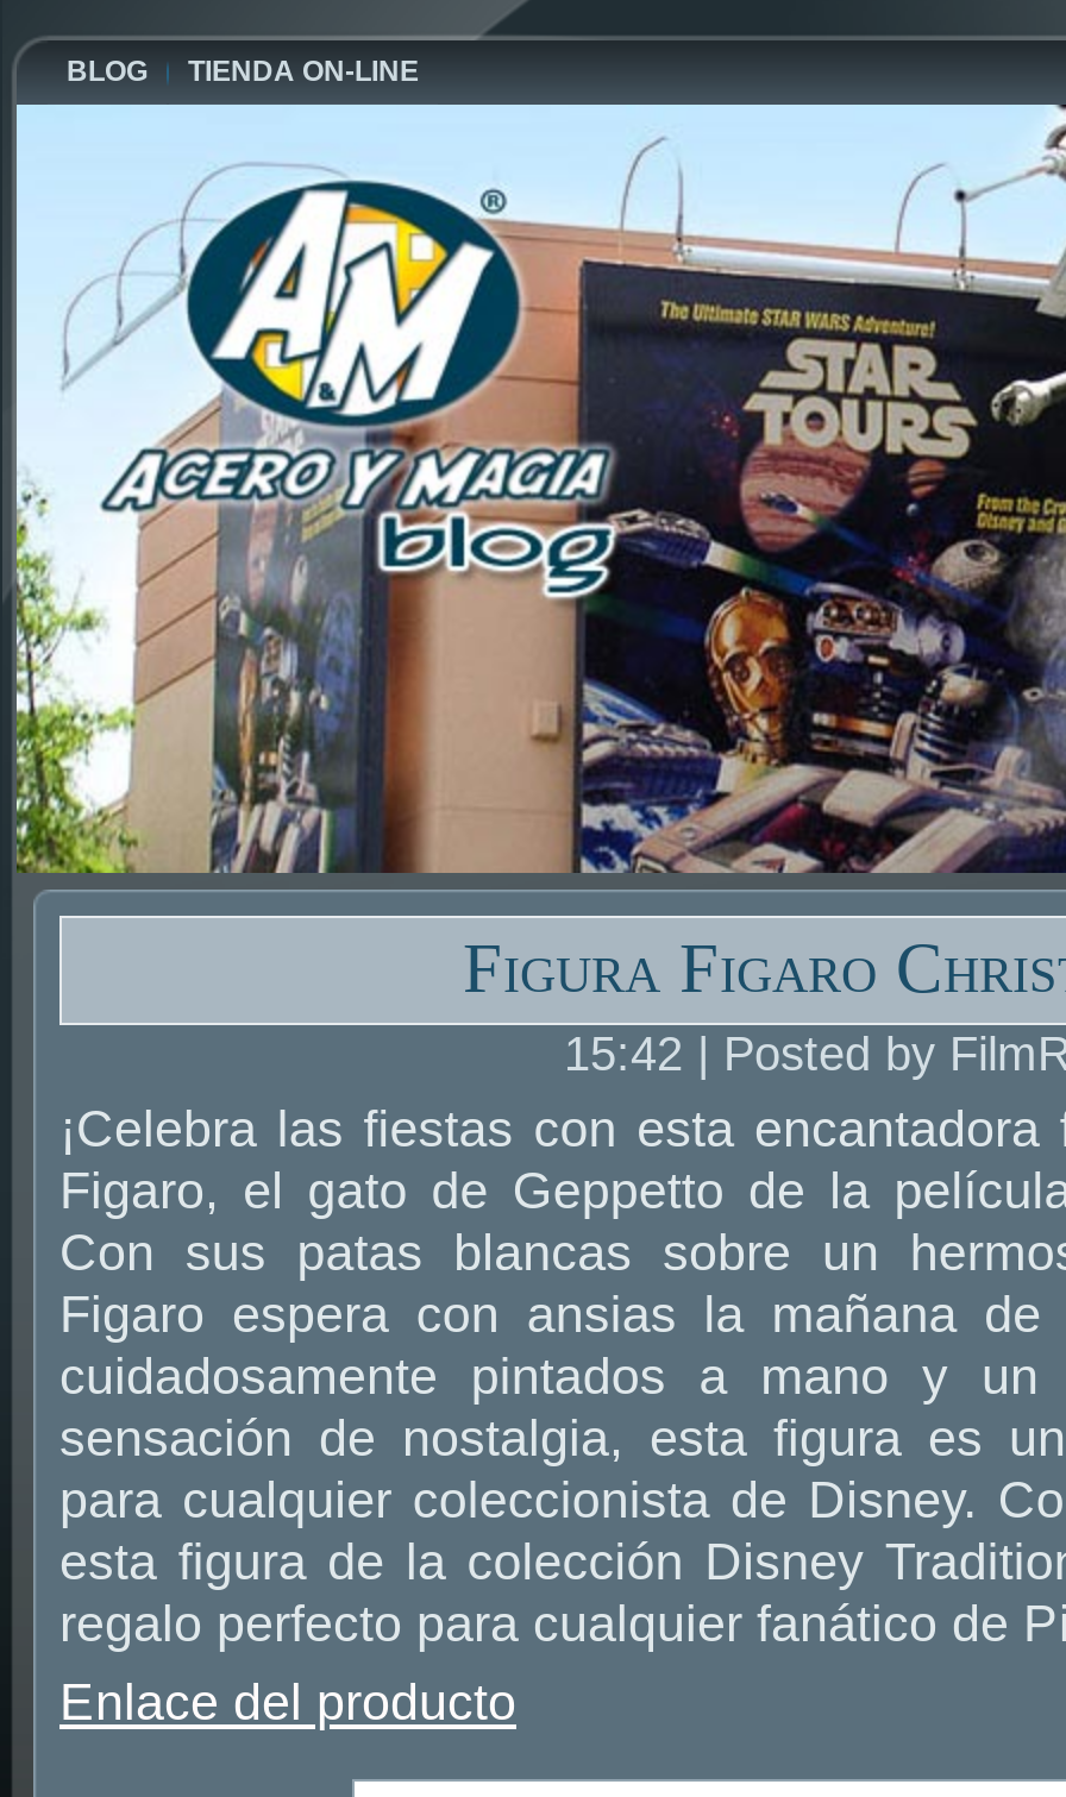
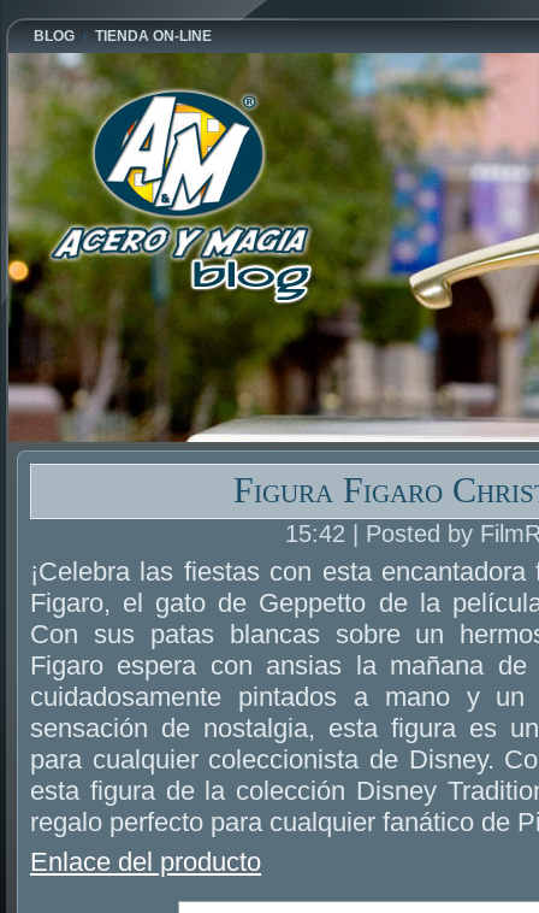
[14,102,1059,875] [image] -> [7,52,535,443] [image]

